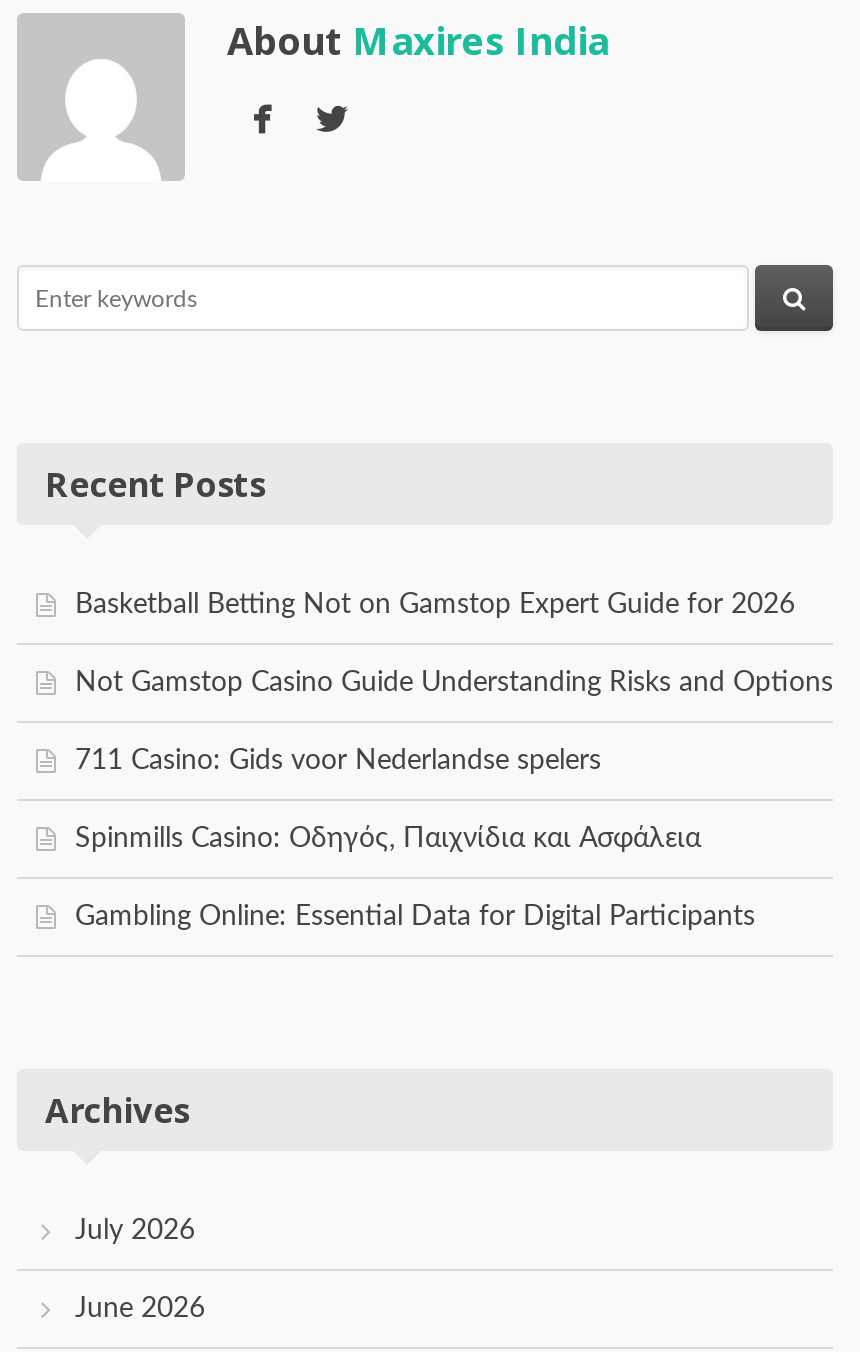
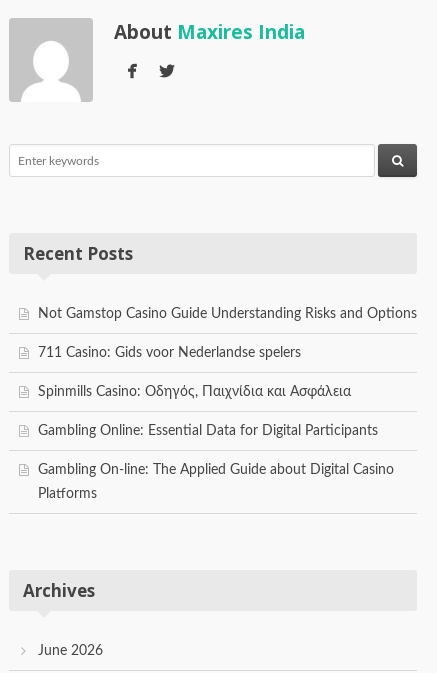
[75,591,795,619] Basketball Betting Not on Gamstop Expert Guide for 2026 -> none
moved [75,669,833,931] -> [38,307,417,438]: Not Gamstop Casino Guide Understanding Risks and Options | 711 Casino: Gids voor Nederlandse spelers | Spinmills Casino: Οδηγός, Παιχνίδια και Ασφάλεια | Gambling Online: Essential Data for Digital Participants
none -> [38,463,394,501] Gambling On-line: The Applied Guide about Digital Casino | Platforms
moved [45,1087,189,1133] -> [23,579,95,602]: Archives
[75,1217,195,1245] July 2026 -> none

